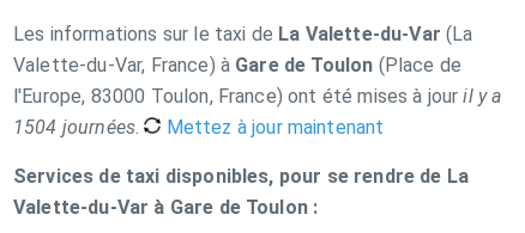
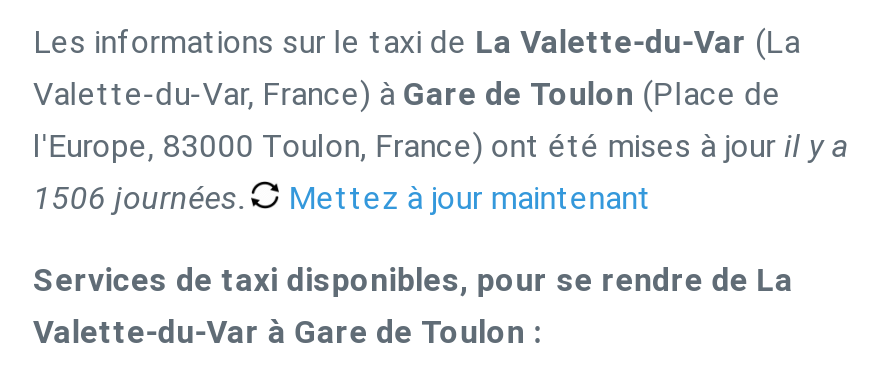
[13,116,384,139] 1504 journées. Mettez à jour maintenant -> [33,179,652,217] 1506 journées. Mettez à jour maintenant

